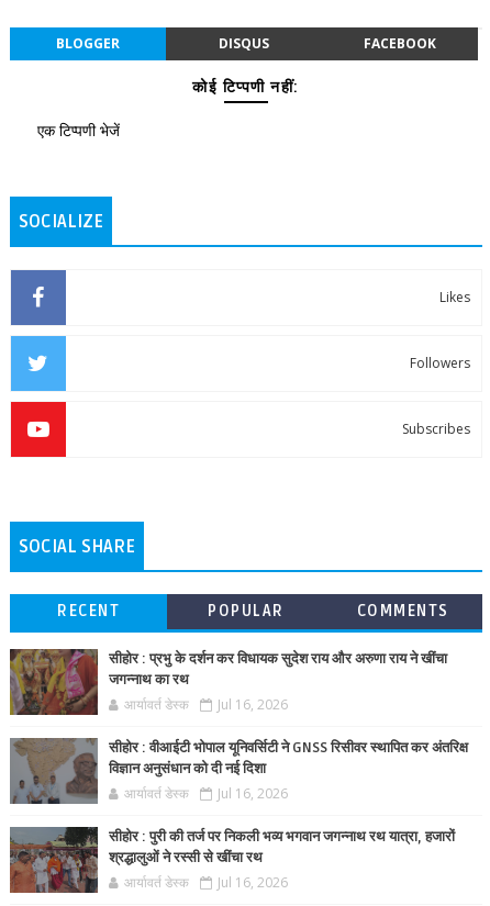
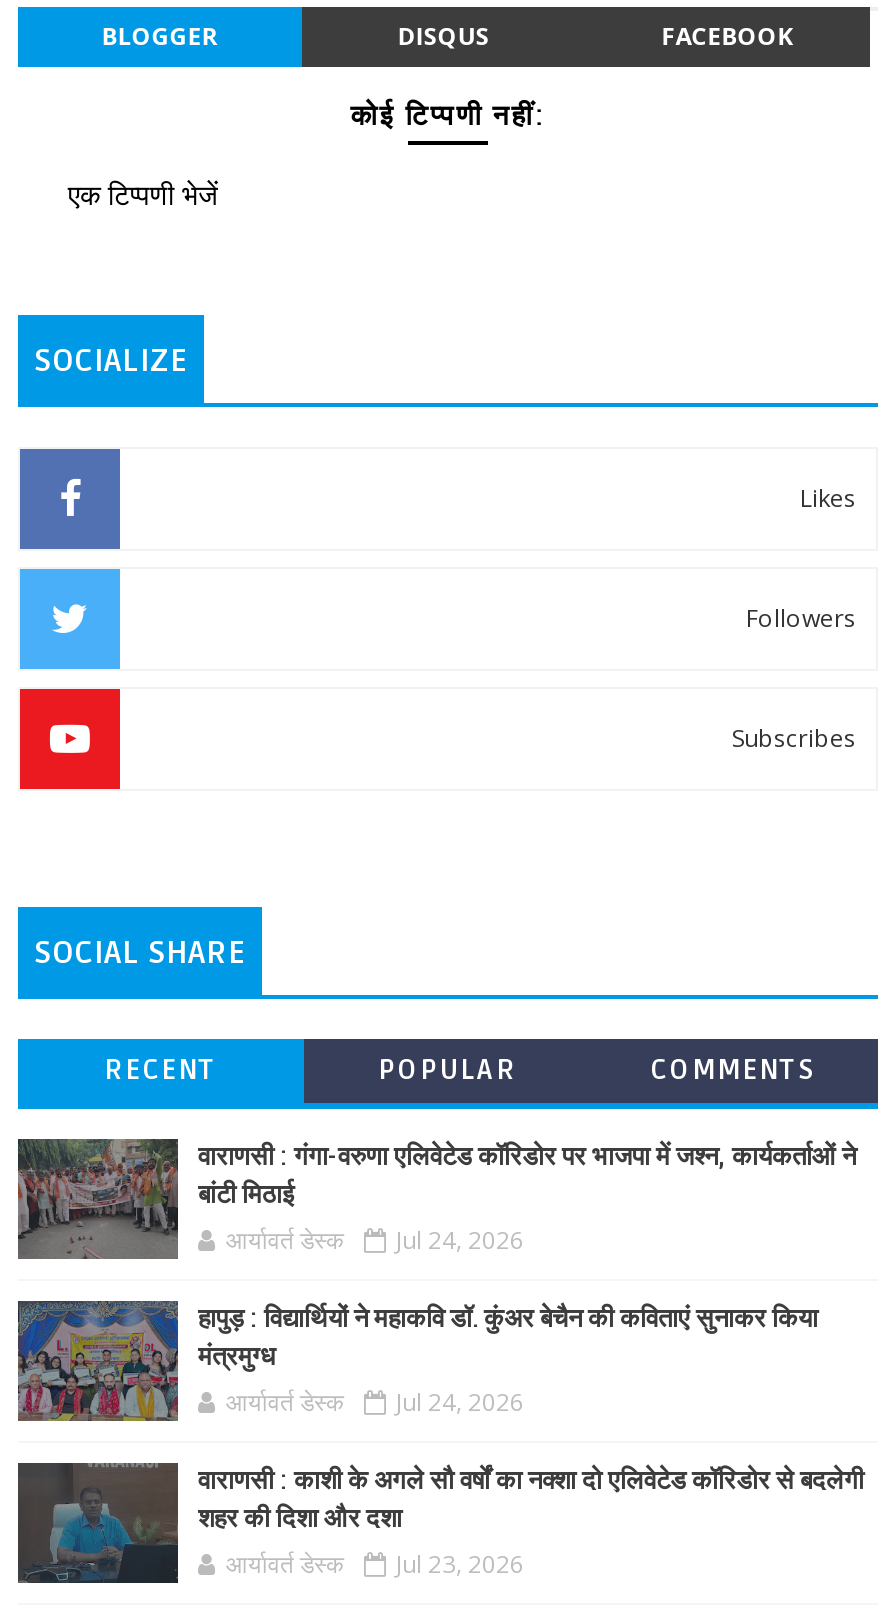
[10,649,447,715] [image] | सीहोर : प्रभु के दर्शन कर विधायक सुदेश राय और अरुणा राय ने खींचा | जगन्नाथ का रथ -> [18,1139,856,1259] [image] | वाराणसी : गंगा-वरुणा एलिवेटेड कॉरिडोर पर भाजपा में जश्न, कार्यकर्ताओं ने | बांटी मिठाई
[124,695,288,714] आर्यावर्त डेस्क Jul 16, 2026 -> [226,1223,524,1257] आर्यावर्त डेस्क Jul 24, 2026
[10,738,468,804] [image] | सीहोर : वीआईटी भोपाल यूनिवर्सिटी ने GNSS रिसीवर स्थापित कर अंतरिक्ष | विज्ञान अनुसंधान को दी नई दिशा -> [20,1301,818,1421] [image] | हापुड़ : विद्यार्थियों ने महाकवि डाॅ. कुंअर बेचैन की कविताएं सुनाकर किया | मंत्रमुग्ध
[124,784,288,803] आर्यावर्त डेस्क Jul 16, 2026 -> [226,1385,524,1419] आर्यावर्त डेस्क Jul 24, 2026
[10,827,455,894] [image] | सीहोर : पुरी की तर्ज पर निकली भव्य भगवान जगन्नाथ रथ यात्रा, हजारों | श्रद्धालुओं ने रस्सी से खींचा रथ -> [18,1463,864,1585] [image] | वाराणसी : काशी के अगले सौ वर्षों का नक्शा दो एलिवेटेड कॉरिडोर से बदलेगी | शहर की दिशा और दशा
[124,873,288,892] आर्यावर्त डेस्क Jul 16, 2026 -> [226,1547,524,1581] आर्यावर्त डेस्क Jul 23, 2026

